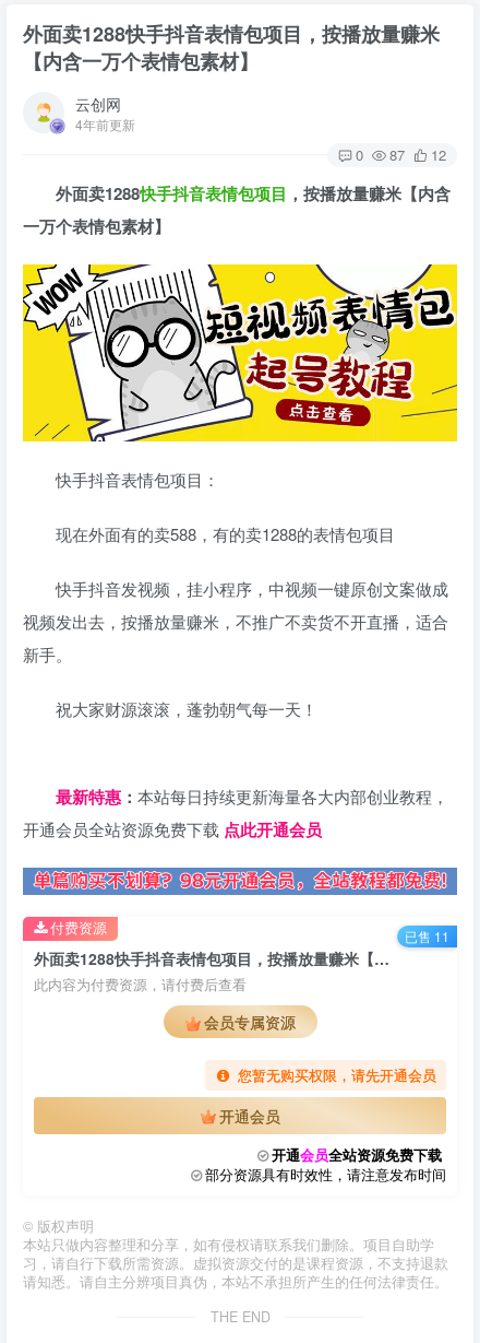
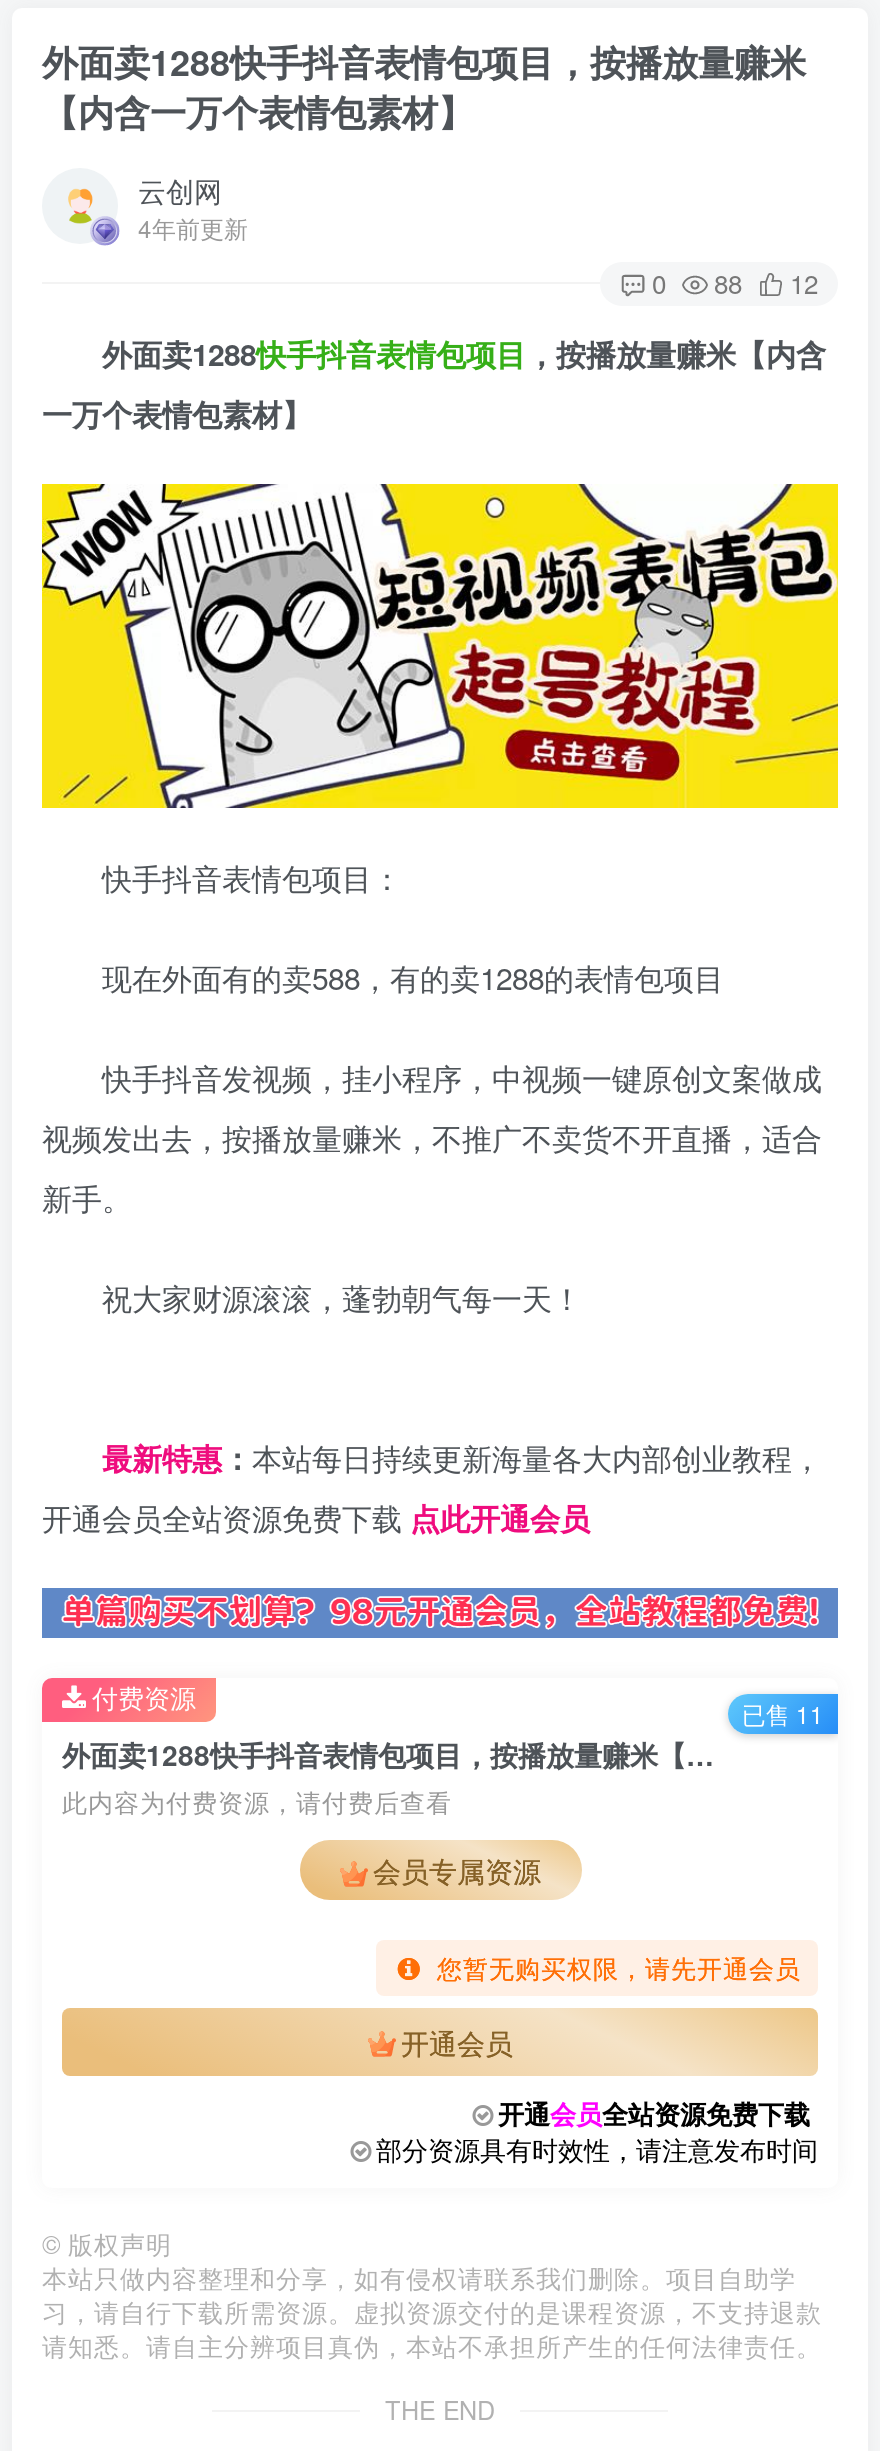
[356,144,446,165] 0 87 12 -> [652,264,818,302] 0 88 12

